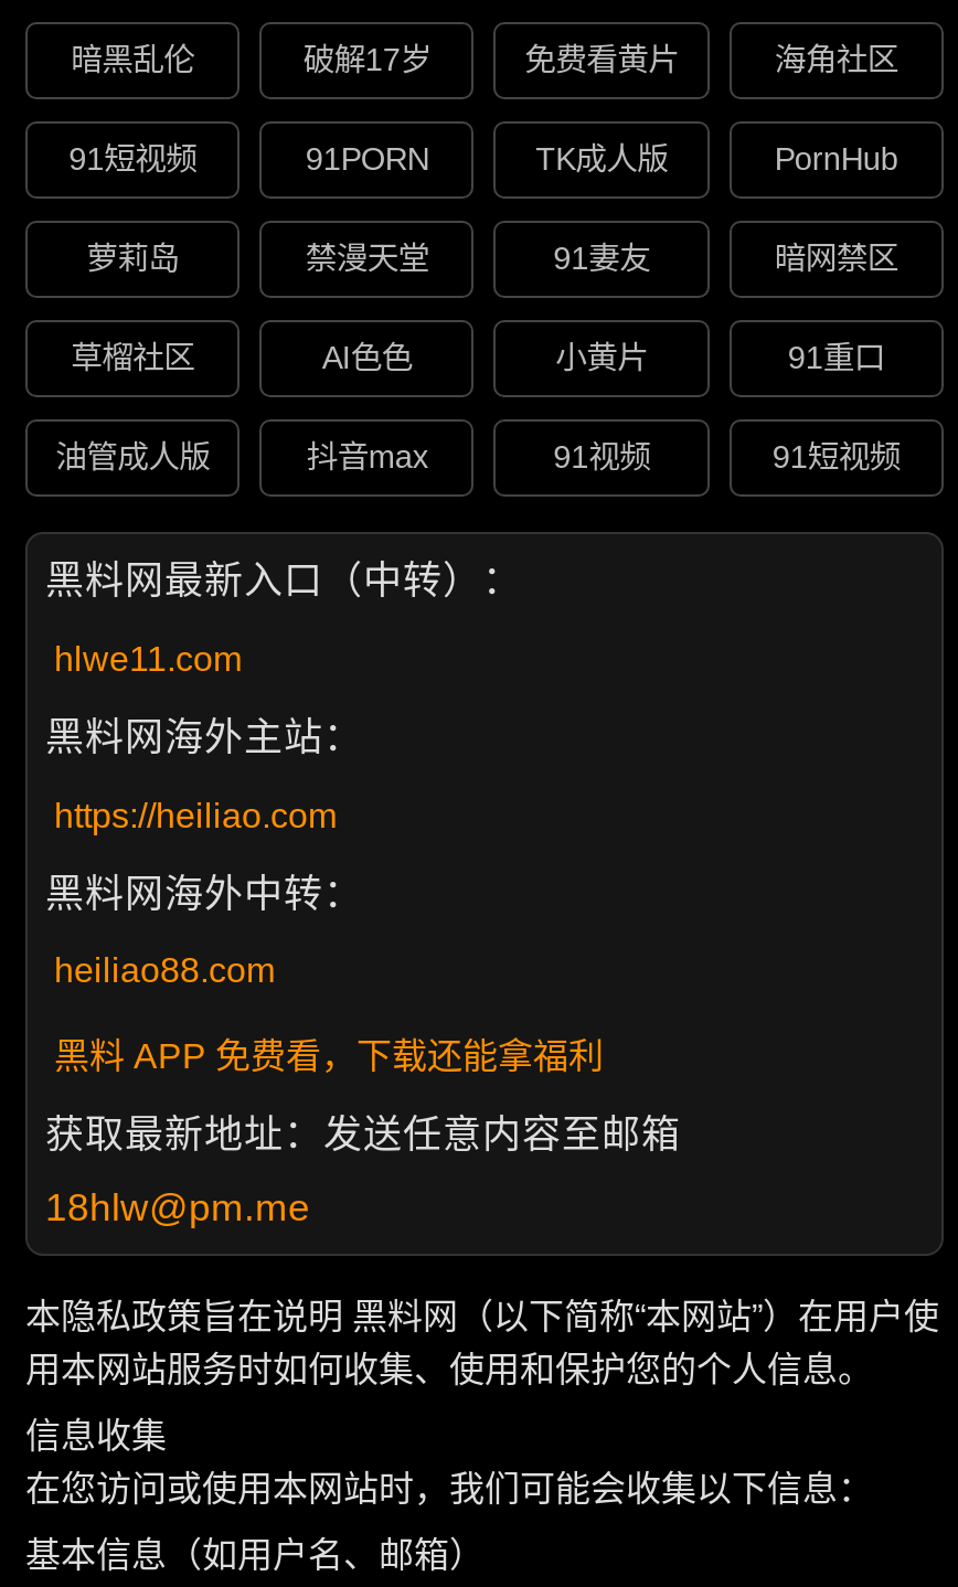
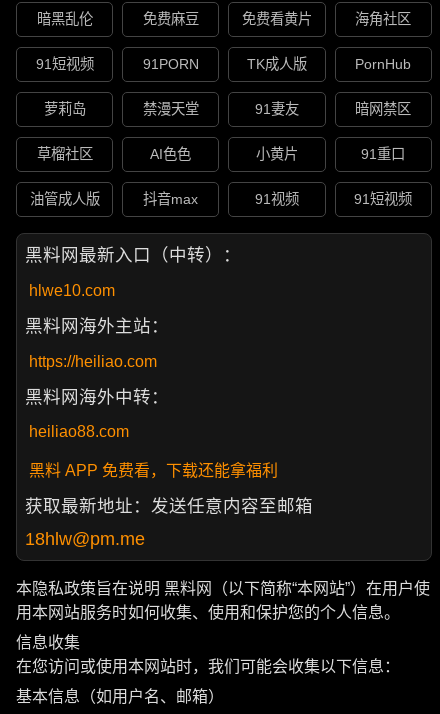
[303,43,431,78] 破解17岁 -> [143,11,199,27] 免费麻豆
[54,640,242,677] hlwe11.com -> [29,282,115,299] hlwe10.com

